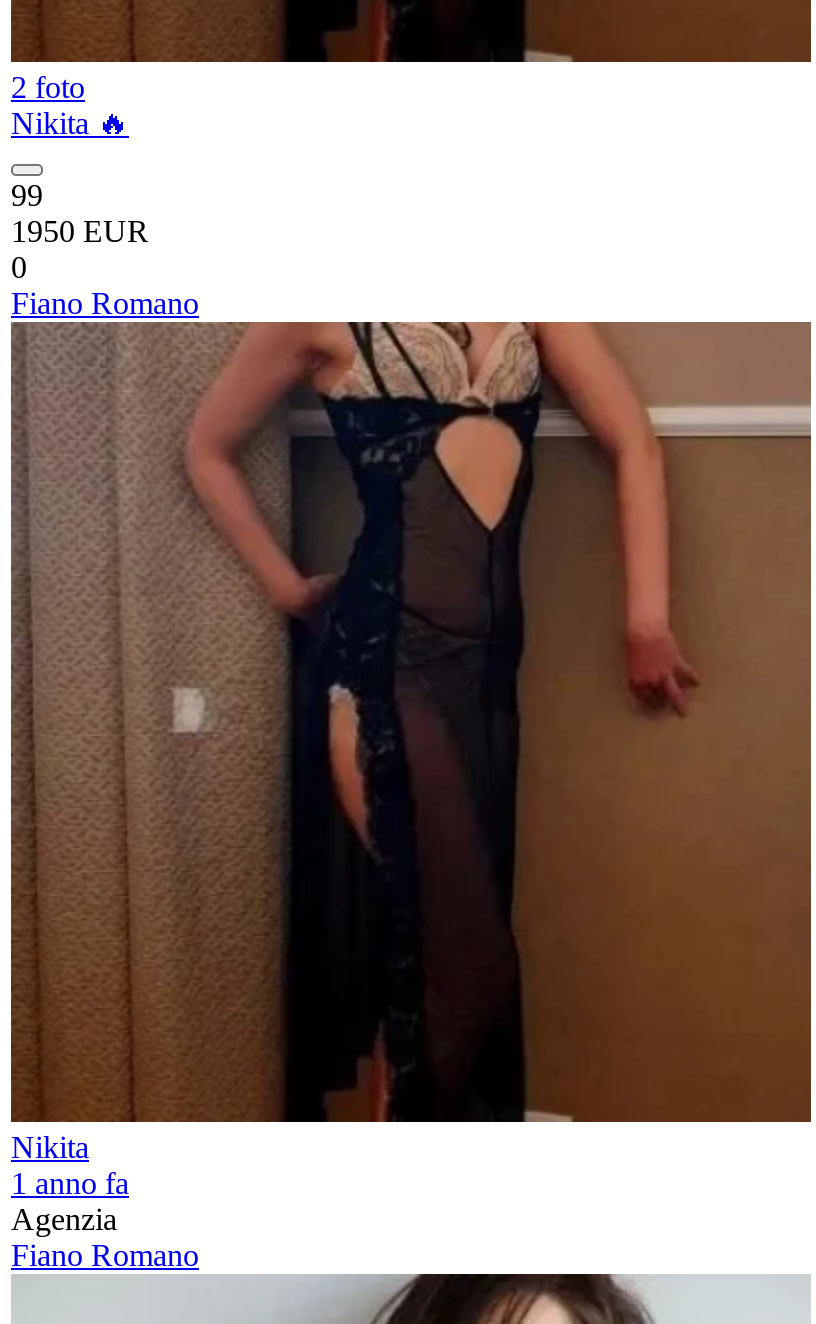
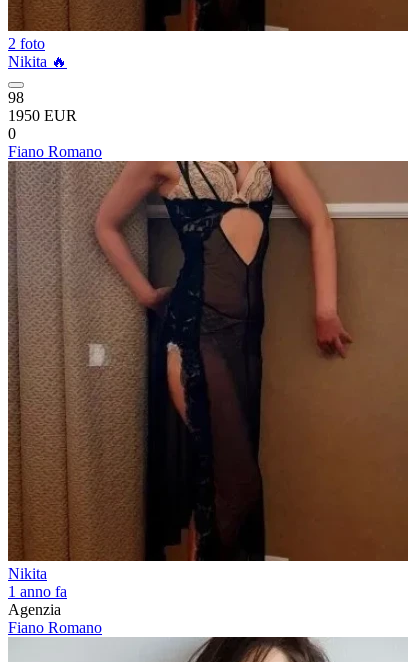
[11,178,43,212] 99 -> [8,89,24,106] 98

